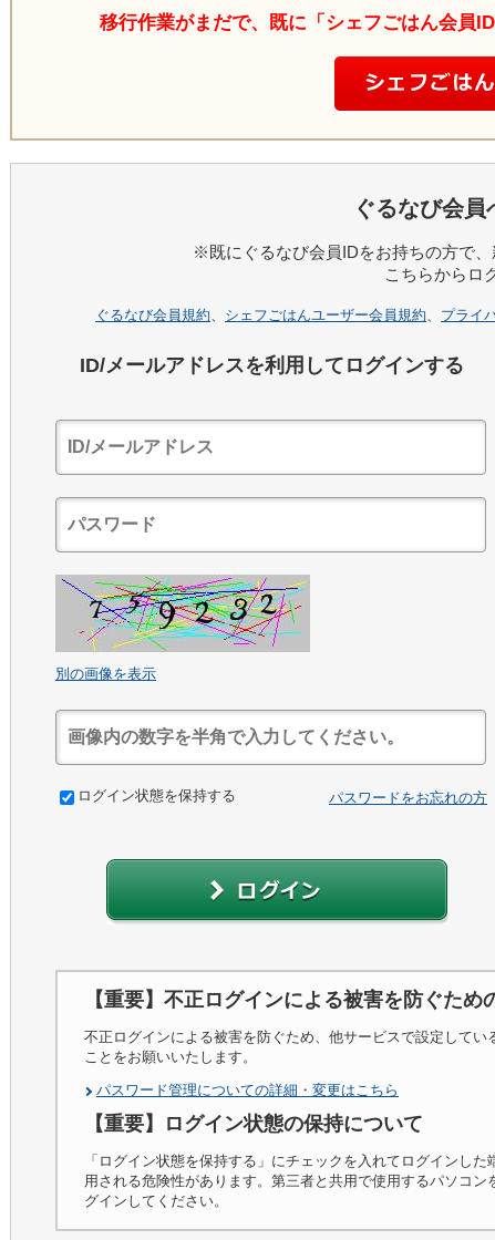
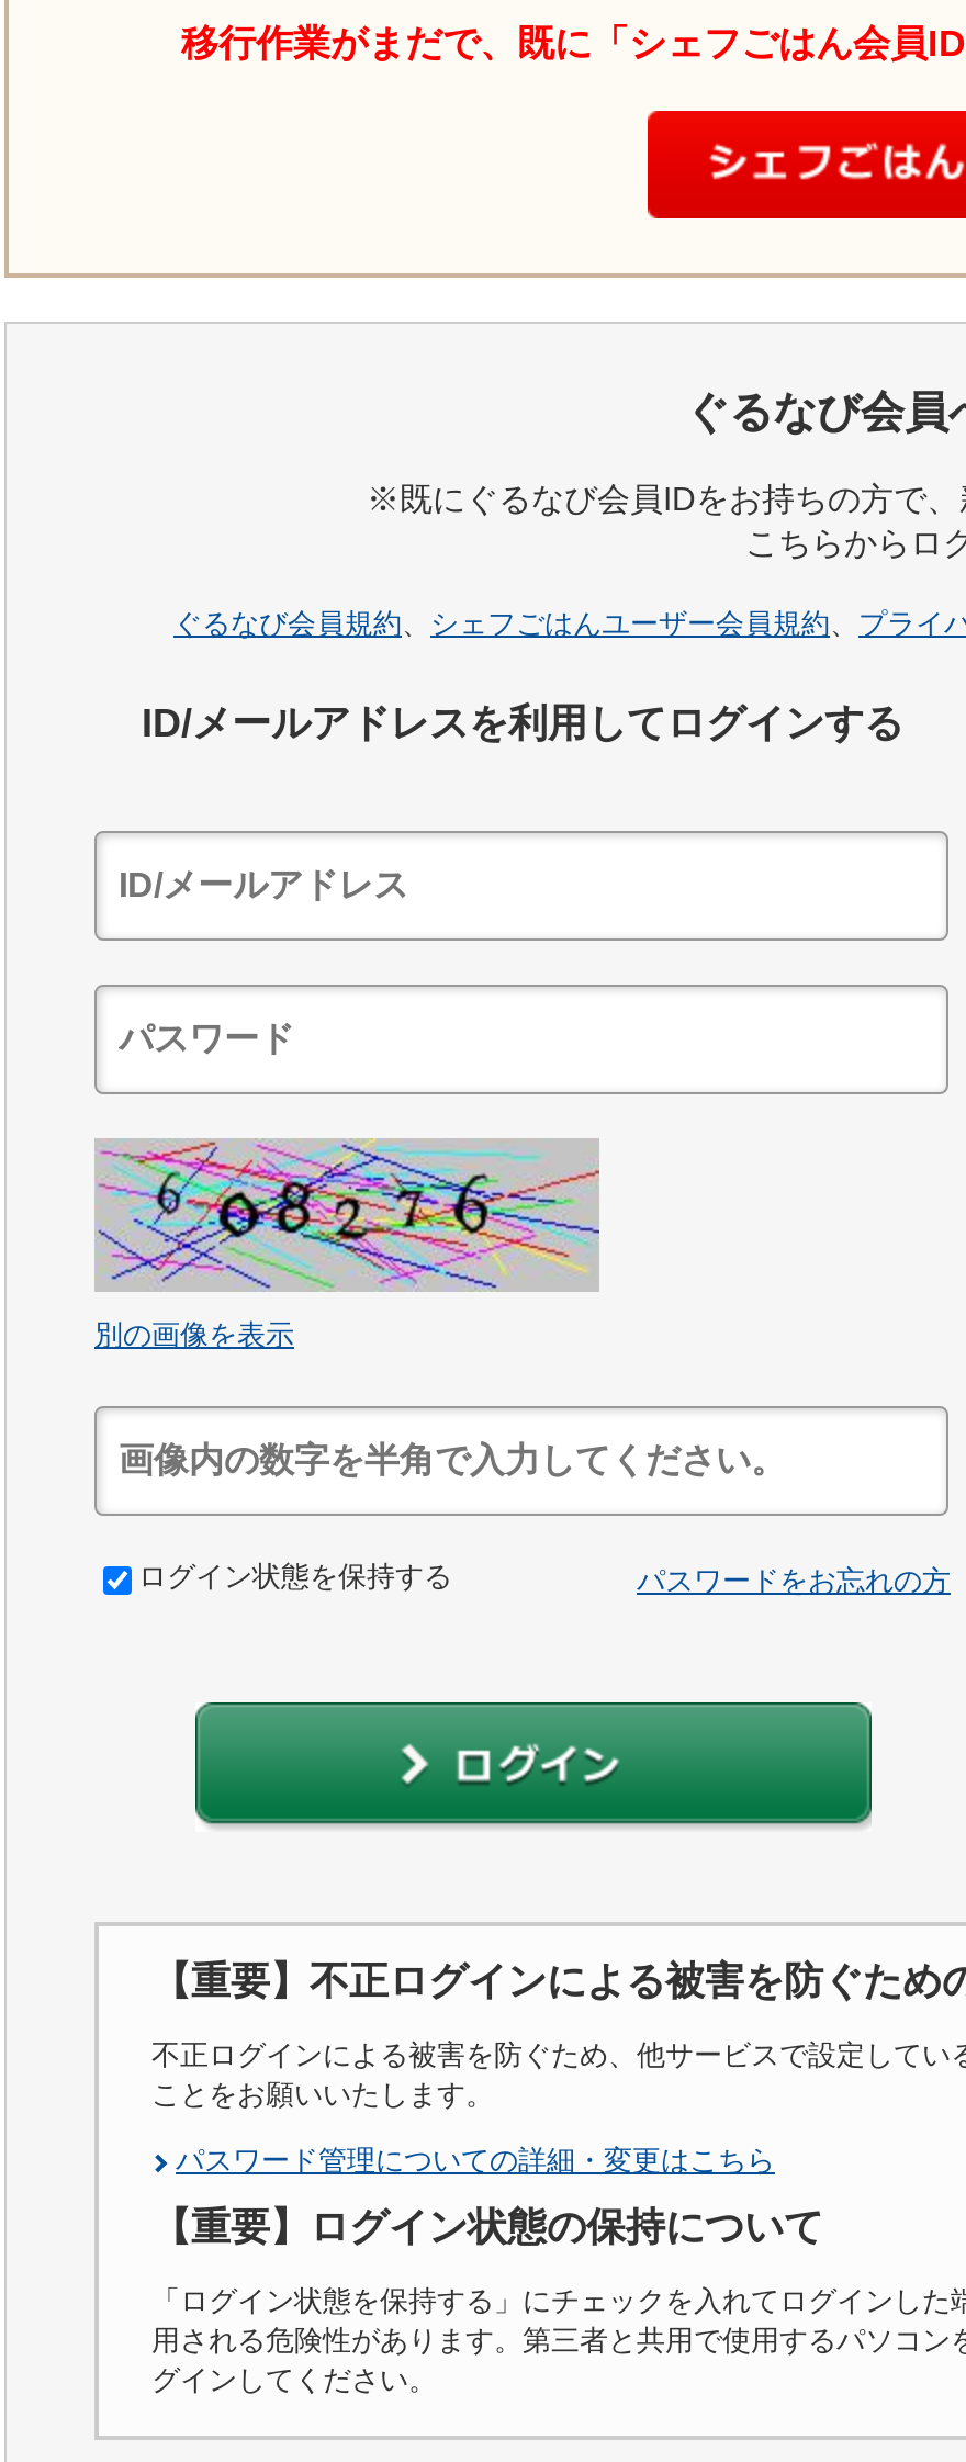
[61,577,307,651] [image] -> [99,1140,599,1288] [image]

